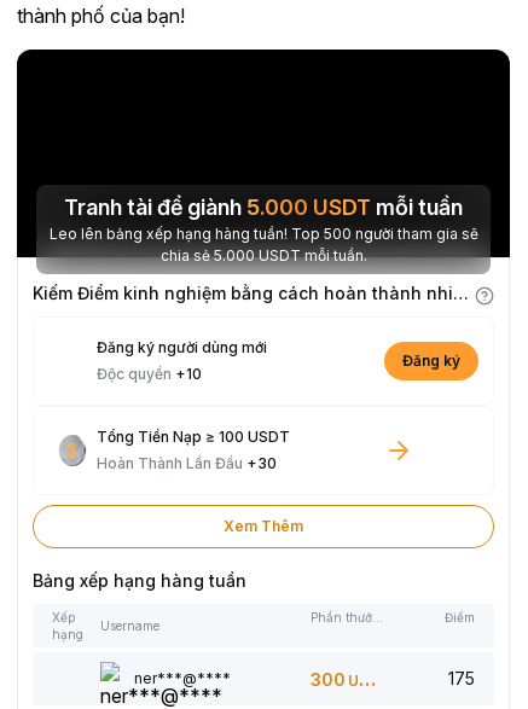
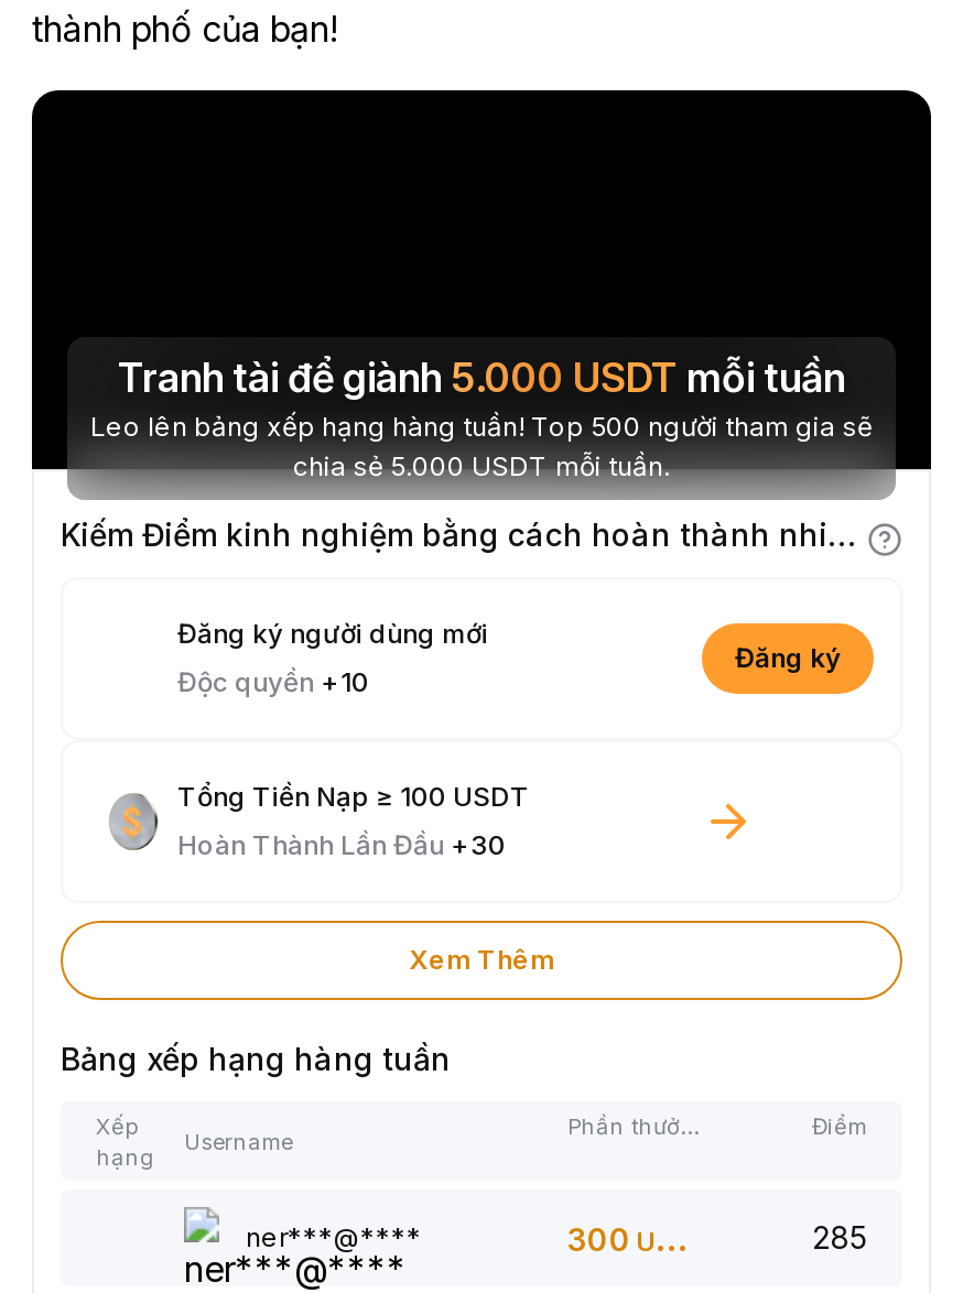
[448,668,475,688] 175 -> [812,1218,867,1256] 285

